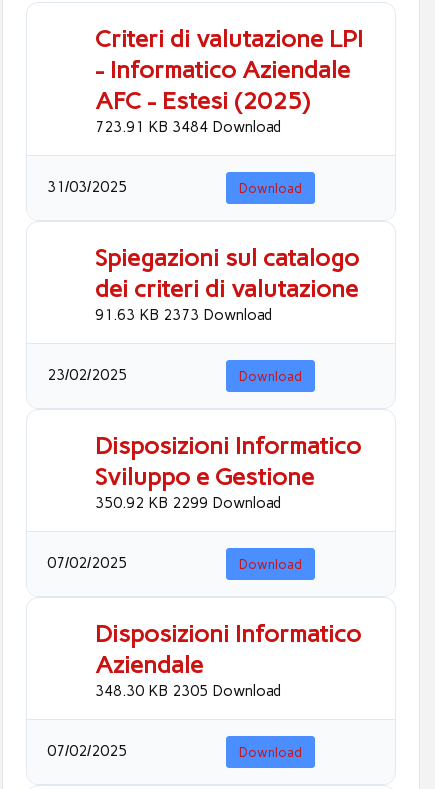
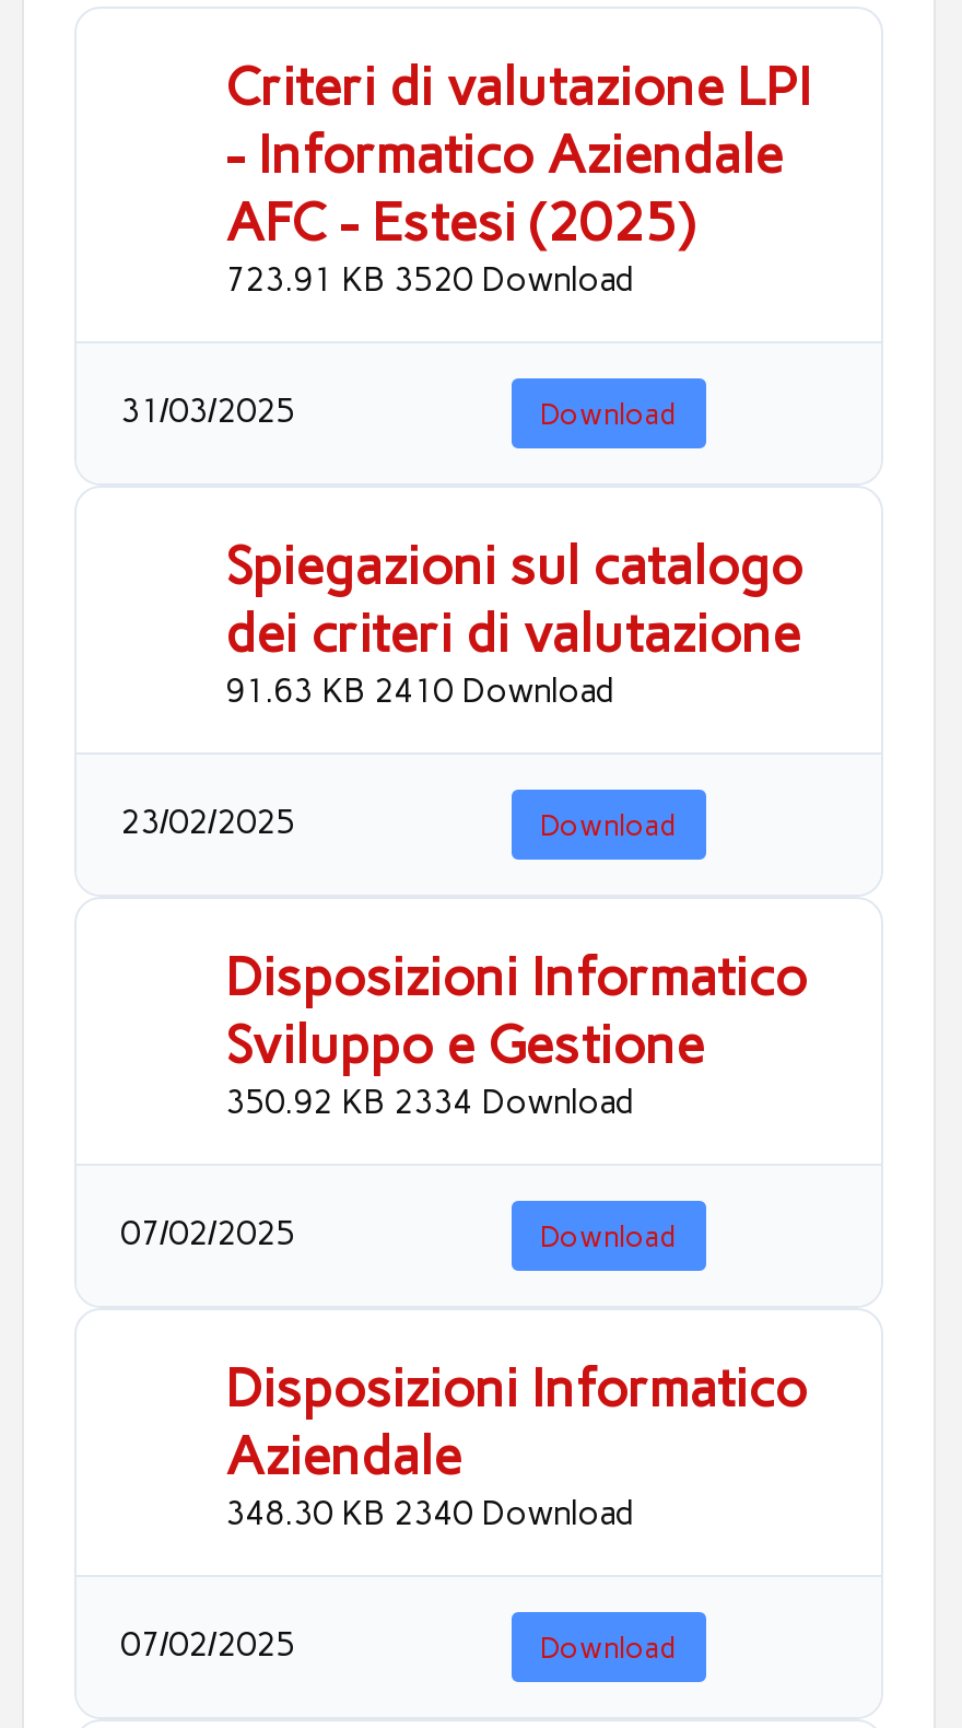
[95,118,281,136] 723.91 KB 3484 Download -> [225,261,632,301] 723.91 KB 3520 Download
[95,306,272,324] 91.63 KB 2373 Download -> [225,672,612,712] 91.63 KB 2410 Download
[95,494,281,512] 350.92 KB 2299 Download -> [225,1084,632,1123] 350.92 KB 2334 Download
[95,682,281,700] 348.30 KB 2305 Download -> [225,1495,632,1534] 348.30 KB 2340 Download

